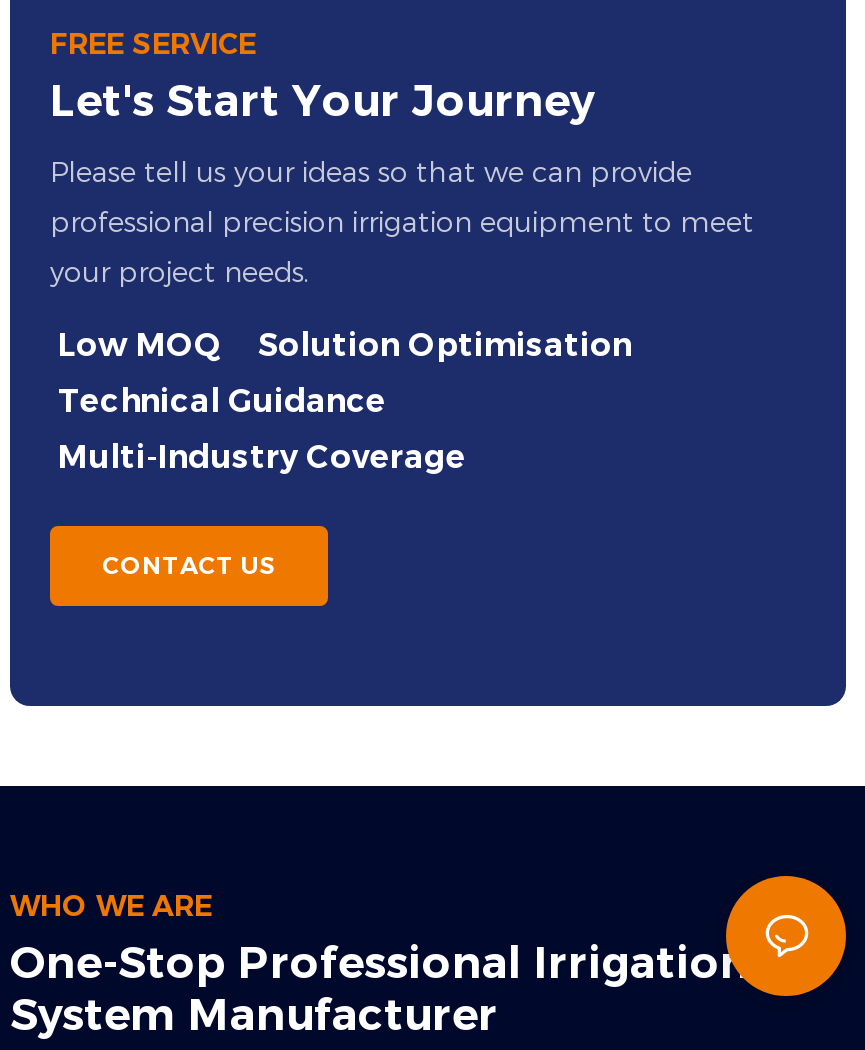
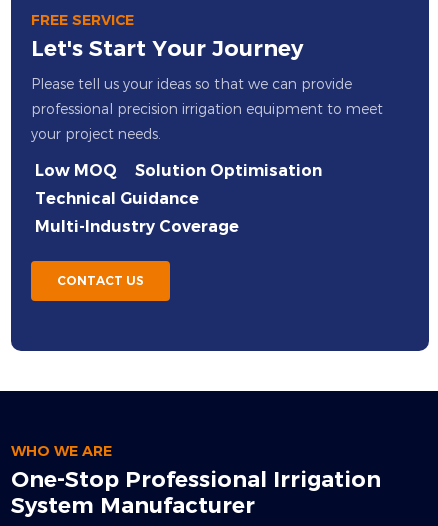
[724,874,848,998] [image] -> none

